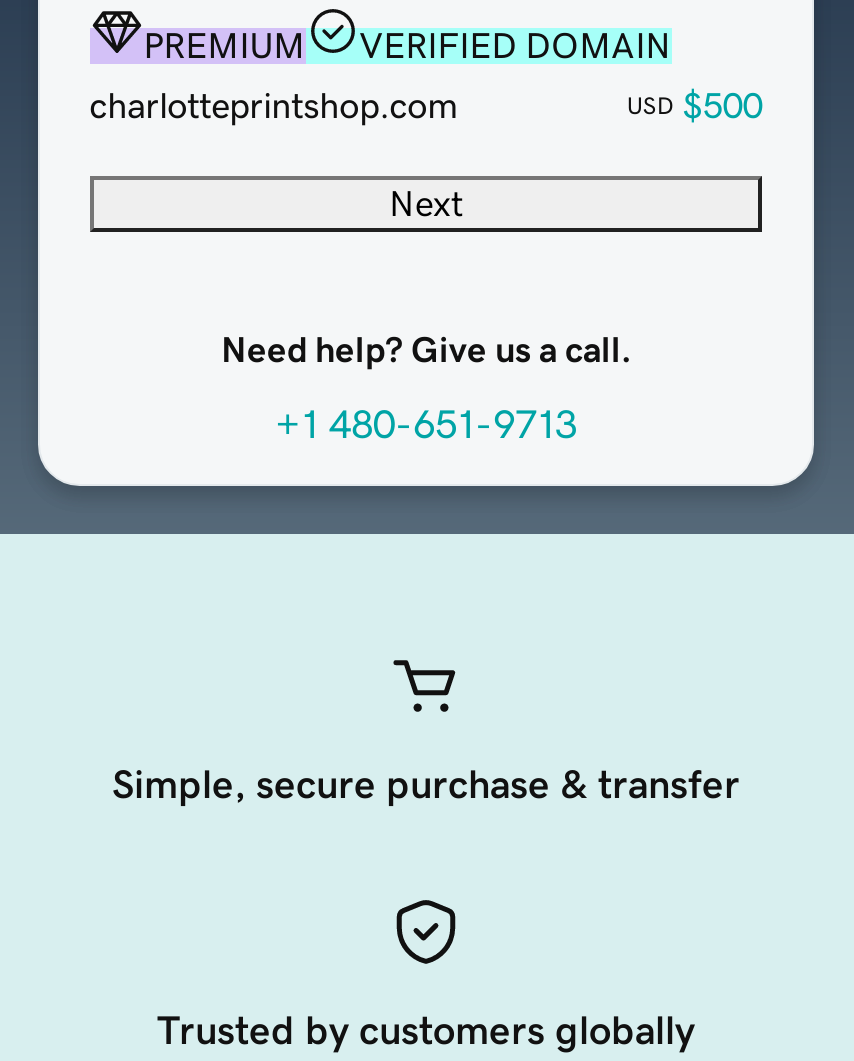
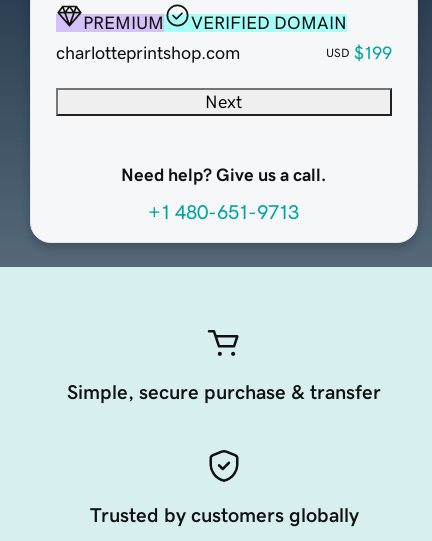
[627,89,763,125] USD $500 -> [326,44,392,62] USD $199

